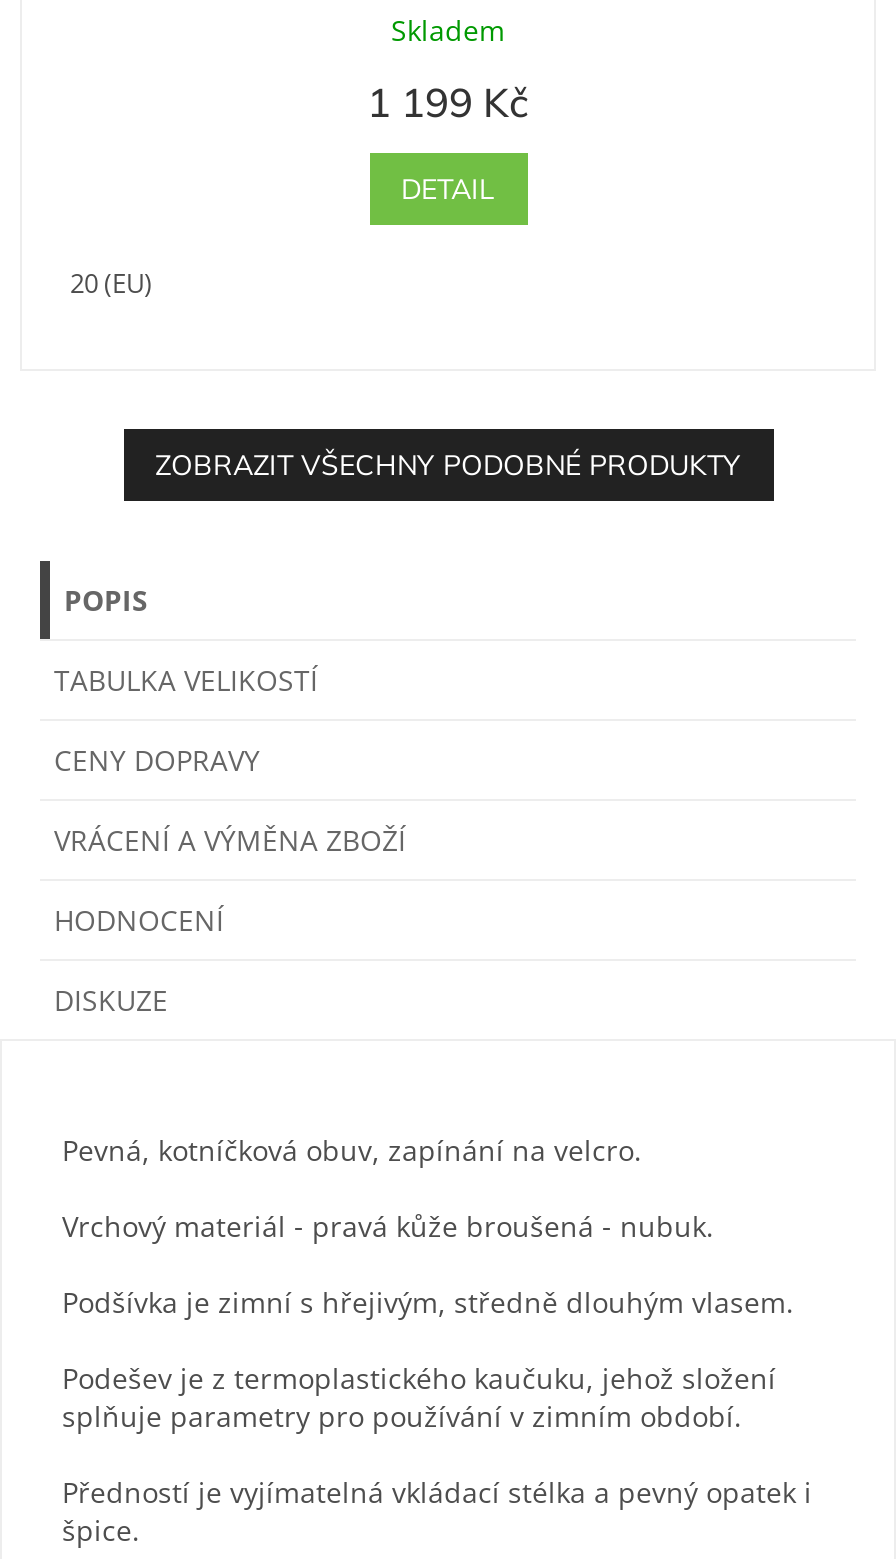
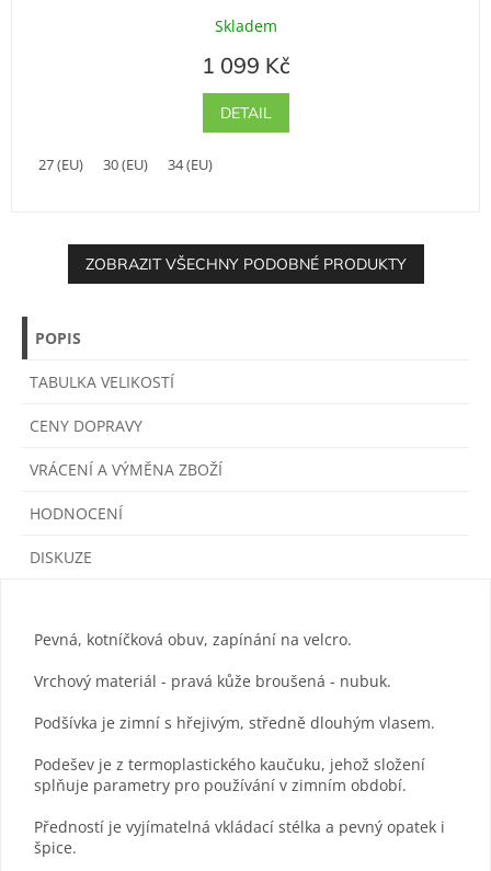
[367,77,529,127] 1 199 Kč -> [201,51,290,79] 1 099 Kč
[70,265,152,301] 20 (EU) -> [38,154,213,174] 27 (EU) | 30 (EU) | 34 (EU)

